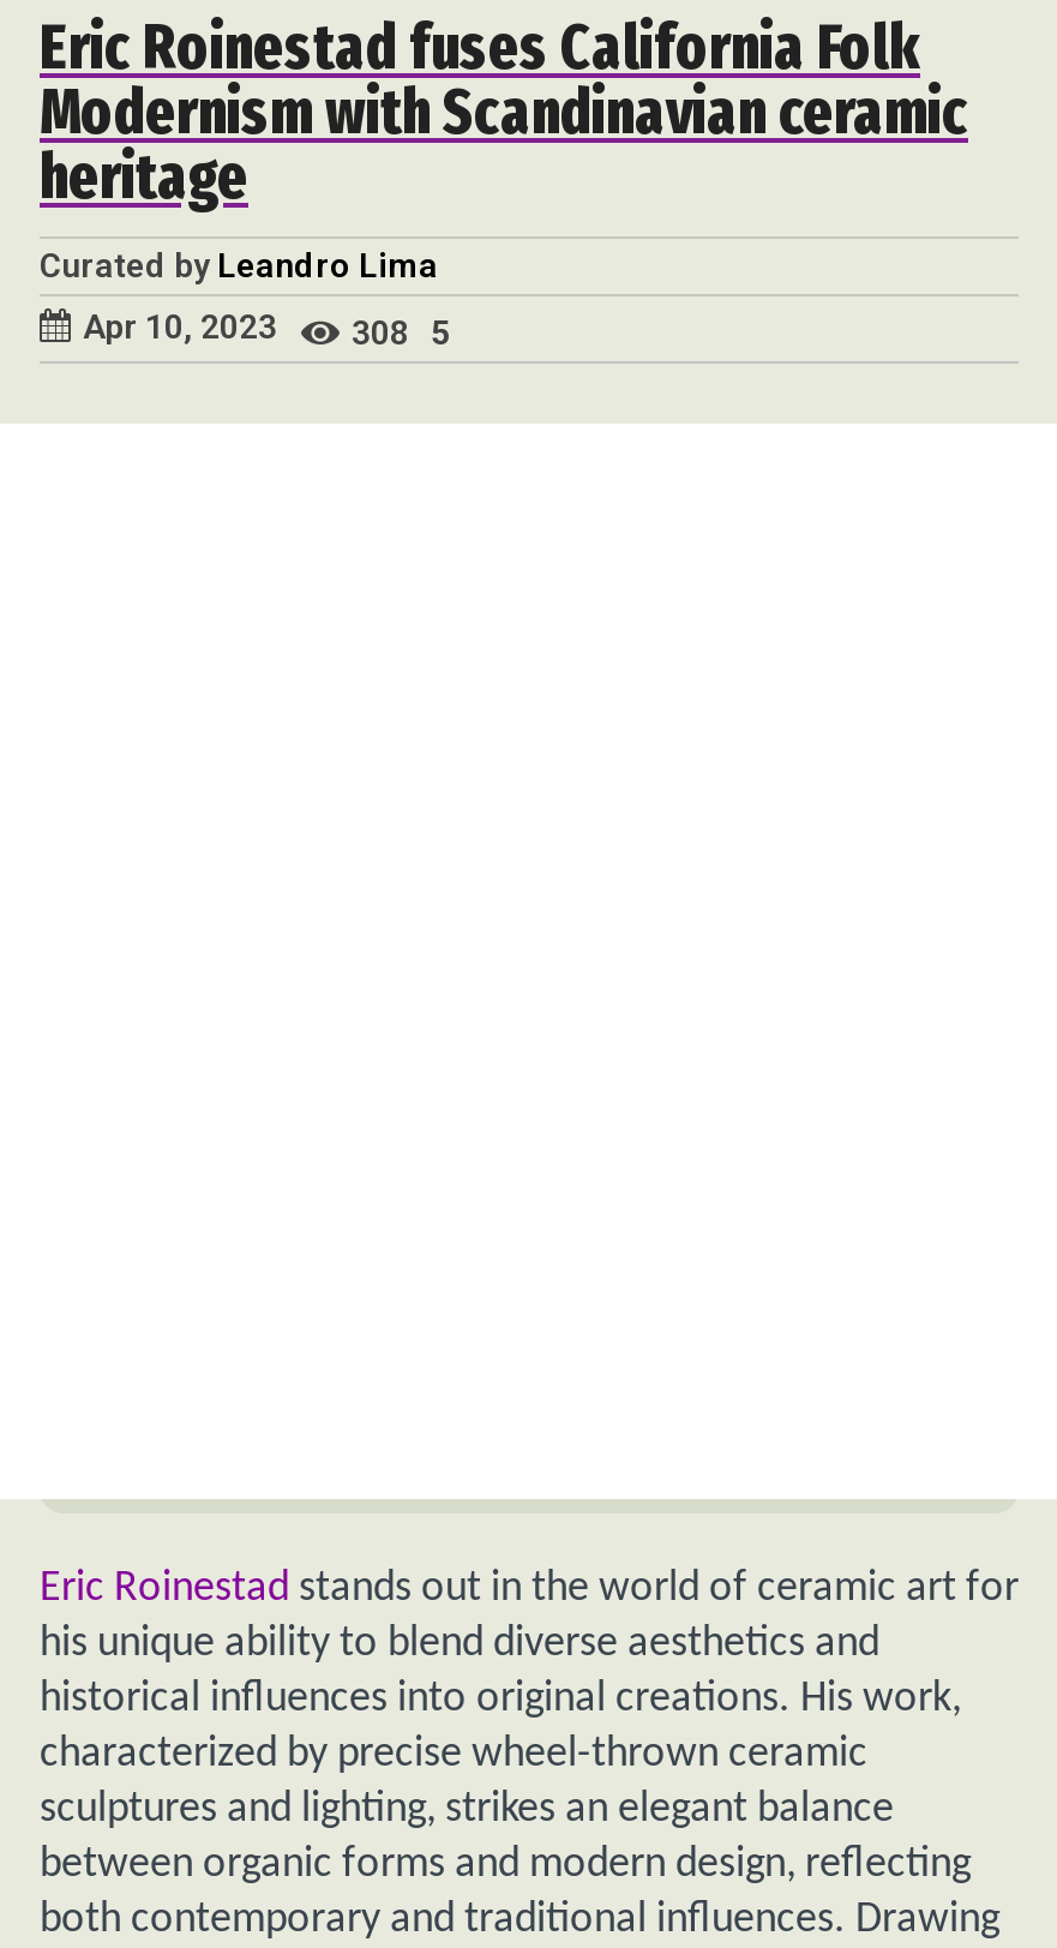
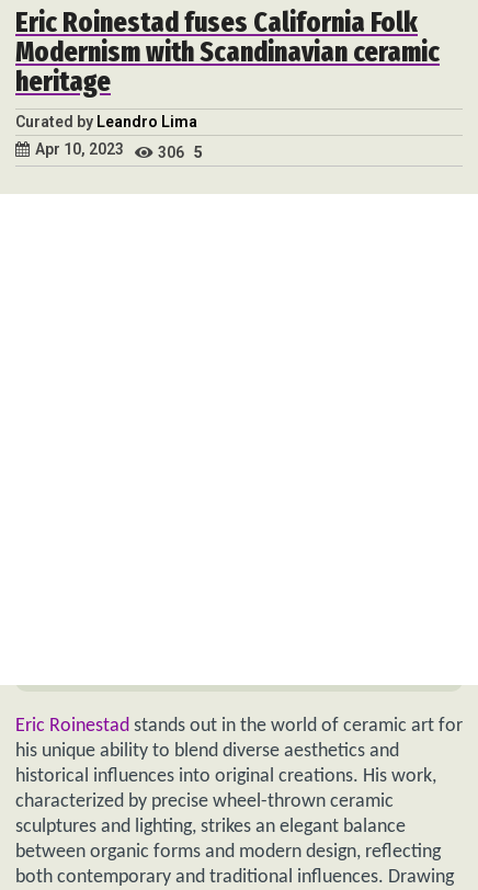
[83,307,450,352] Apr 10, 2023 308 5 -> [35,141,203,161] Apr 10, 2023 306 5

